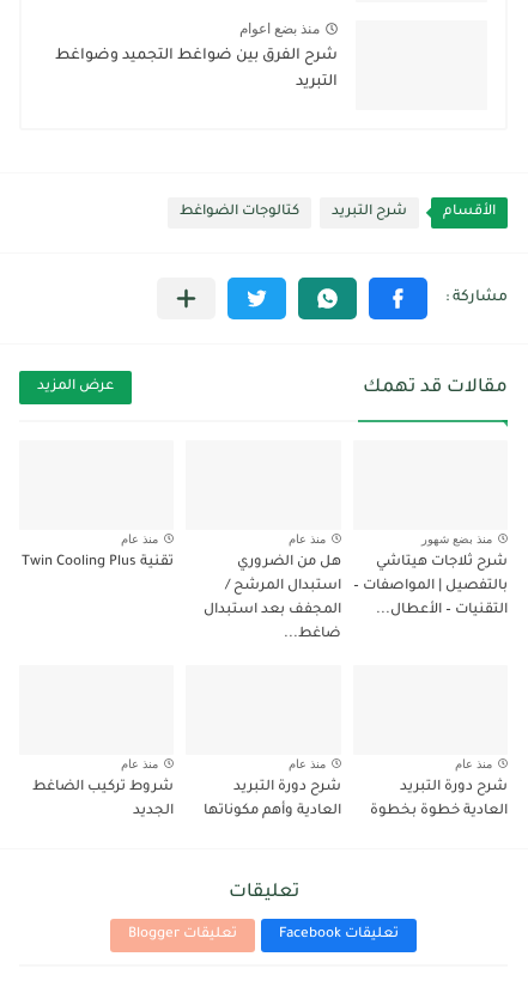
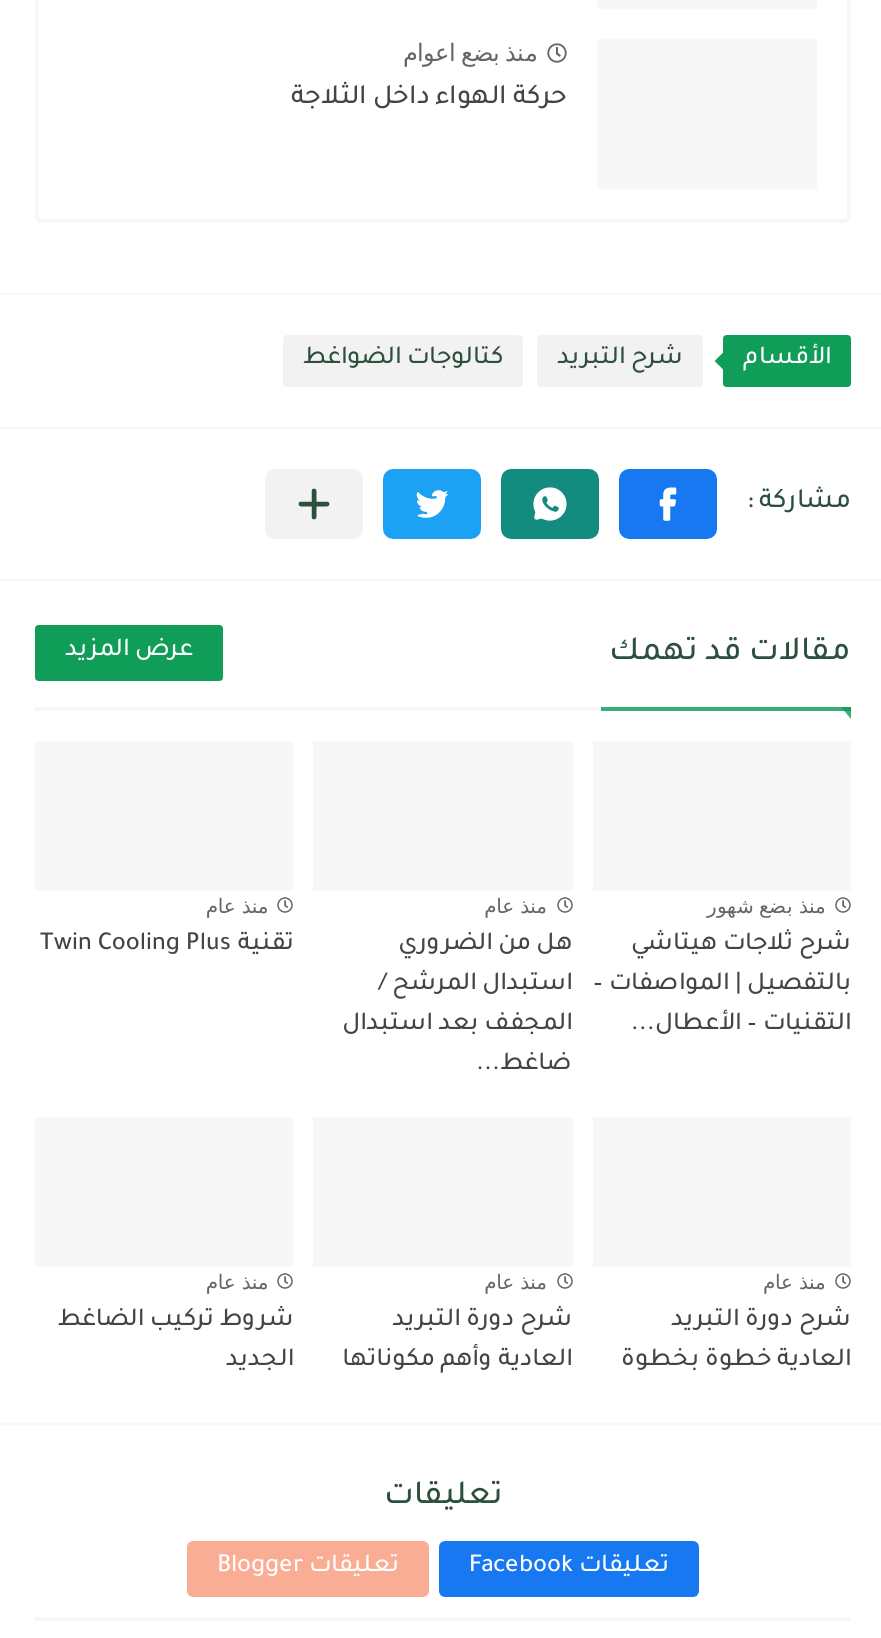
[55,47,338,90] شرح الفرق بين ضواغط التجميد وضواغط | التبريد -> [291,84,567,112] حركة الهواء داخل الثلاجة

